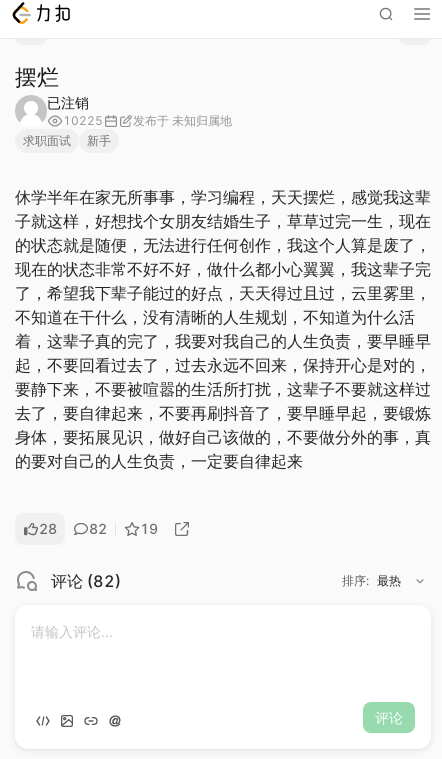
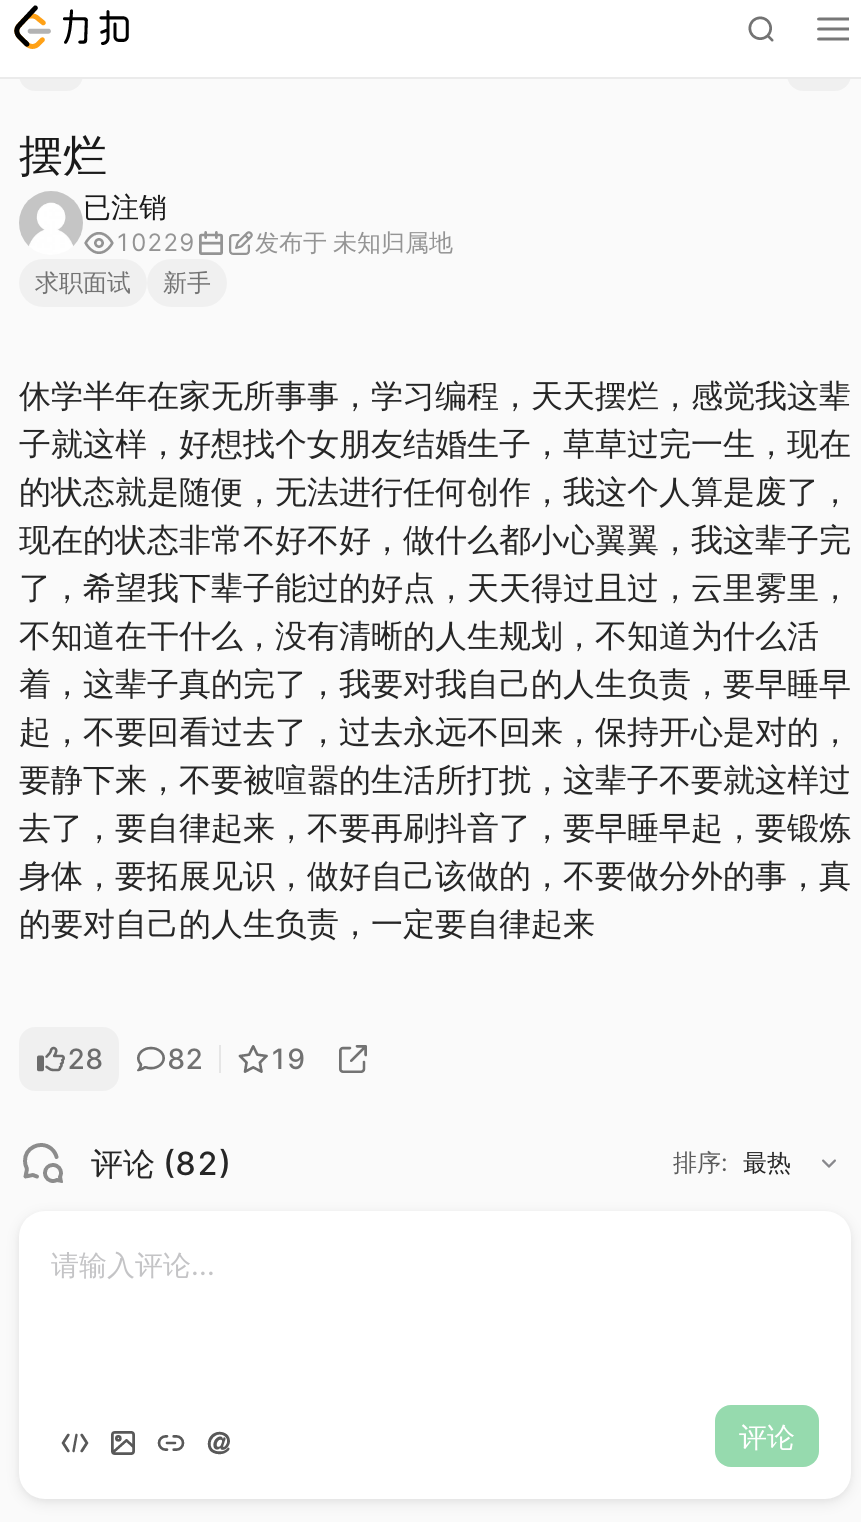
[63,113,232,128] 10225 发布于未知归属地 -> [115,227,453,257] 10229 发布于未知归属地

